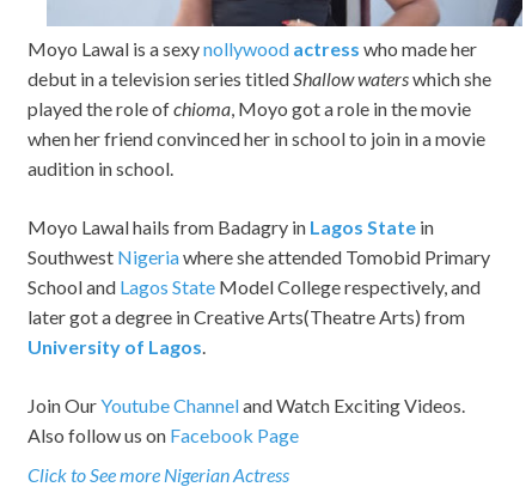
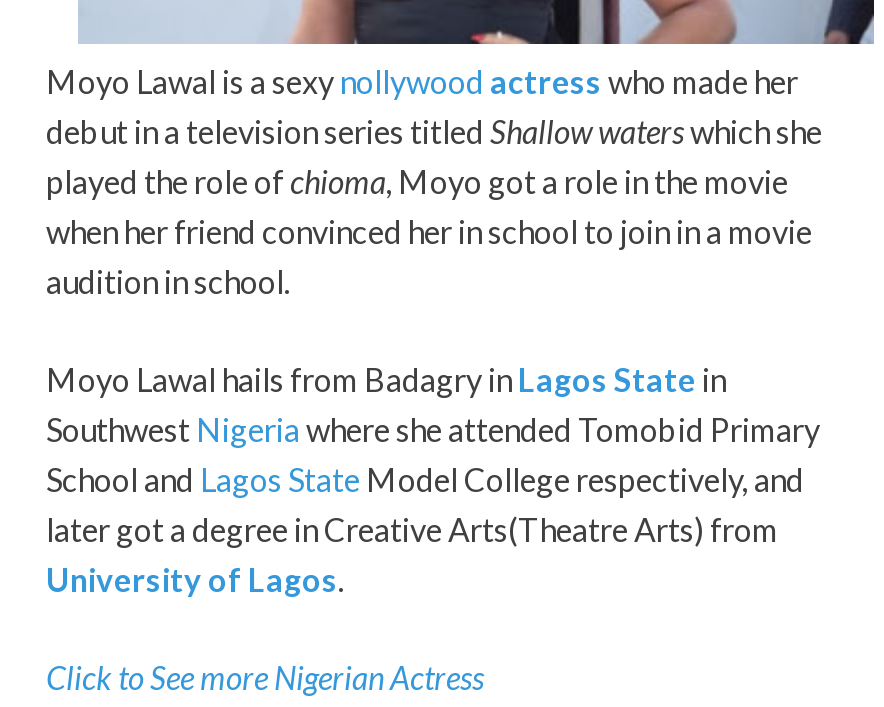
[27,393,465,446] Join Our Youtube Channel and Watch Exciting Videos. | Also follow us on Facebook Page -> none

